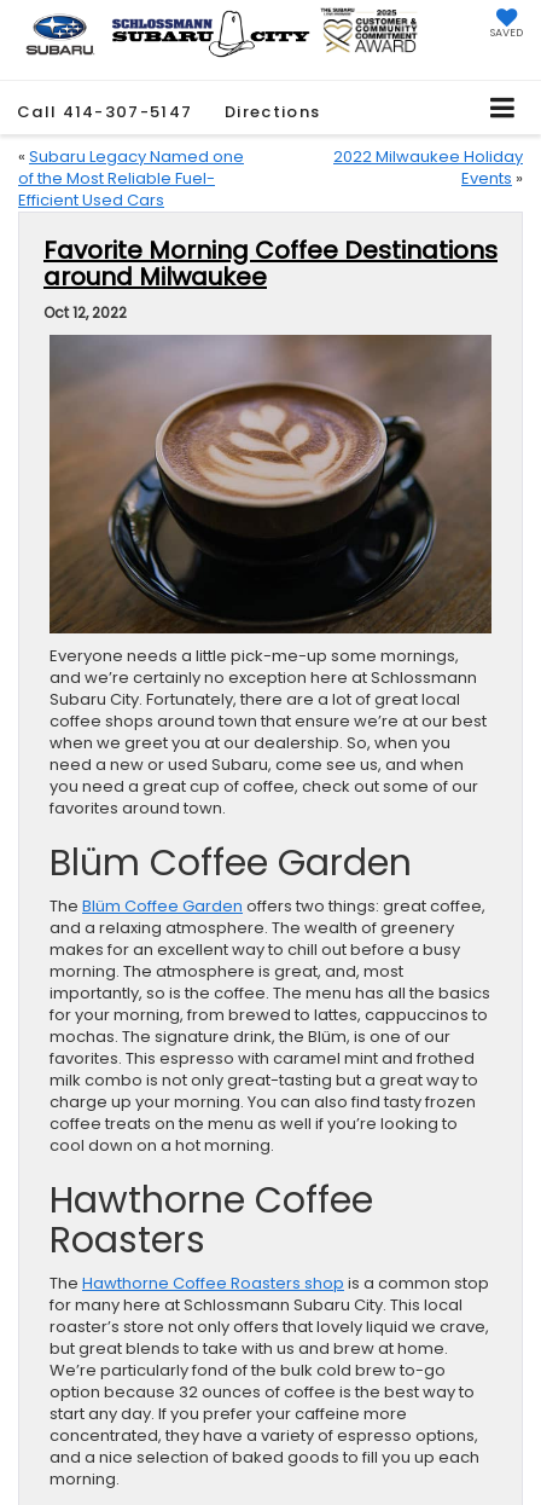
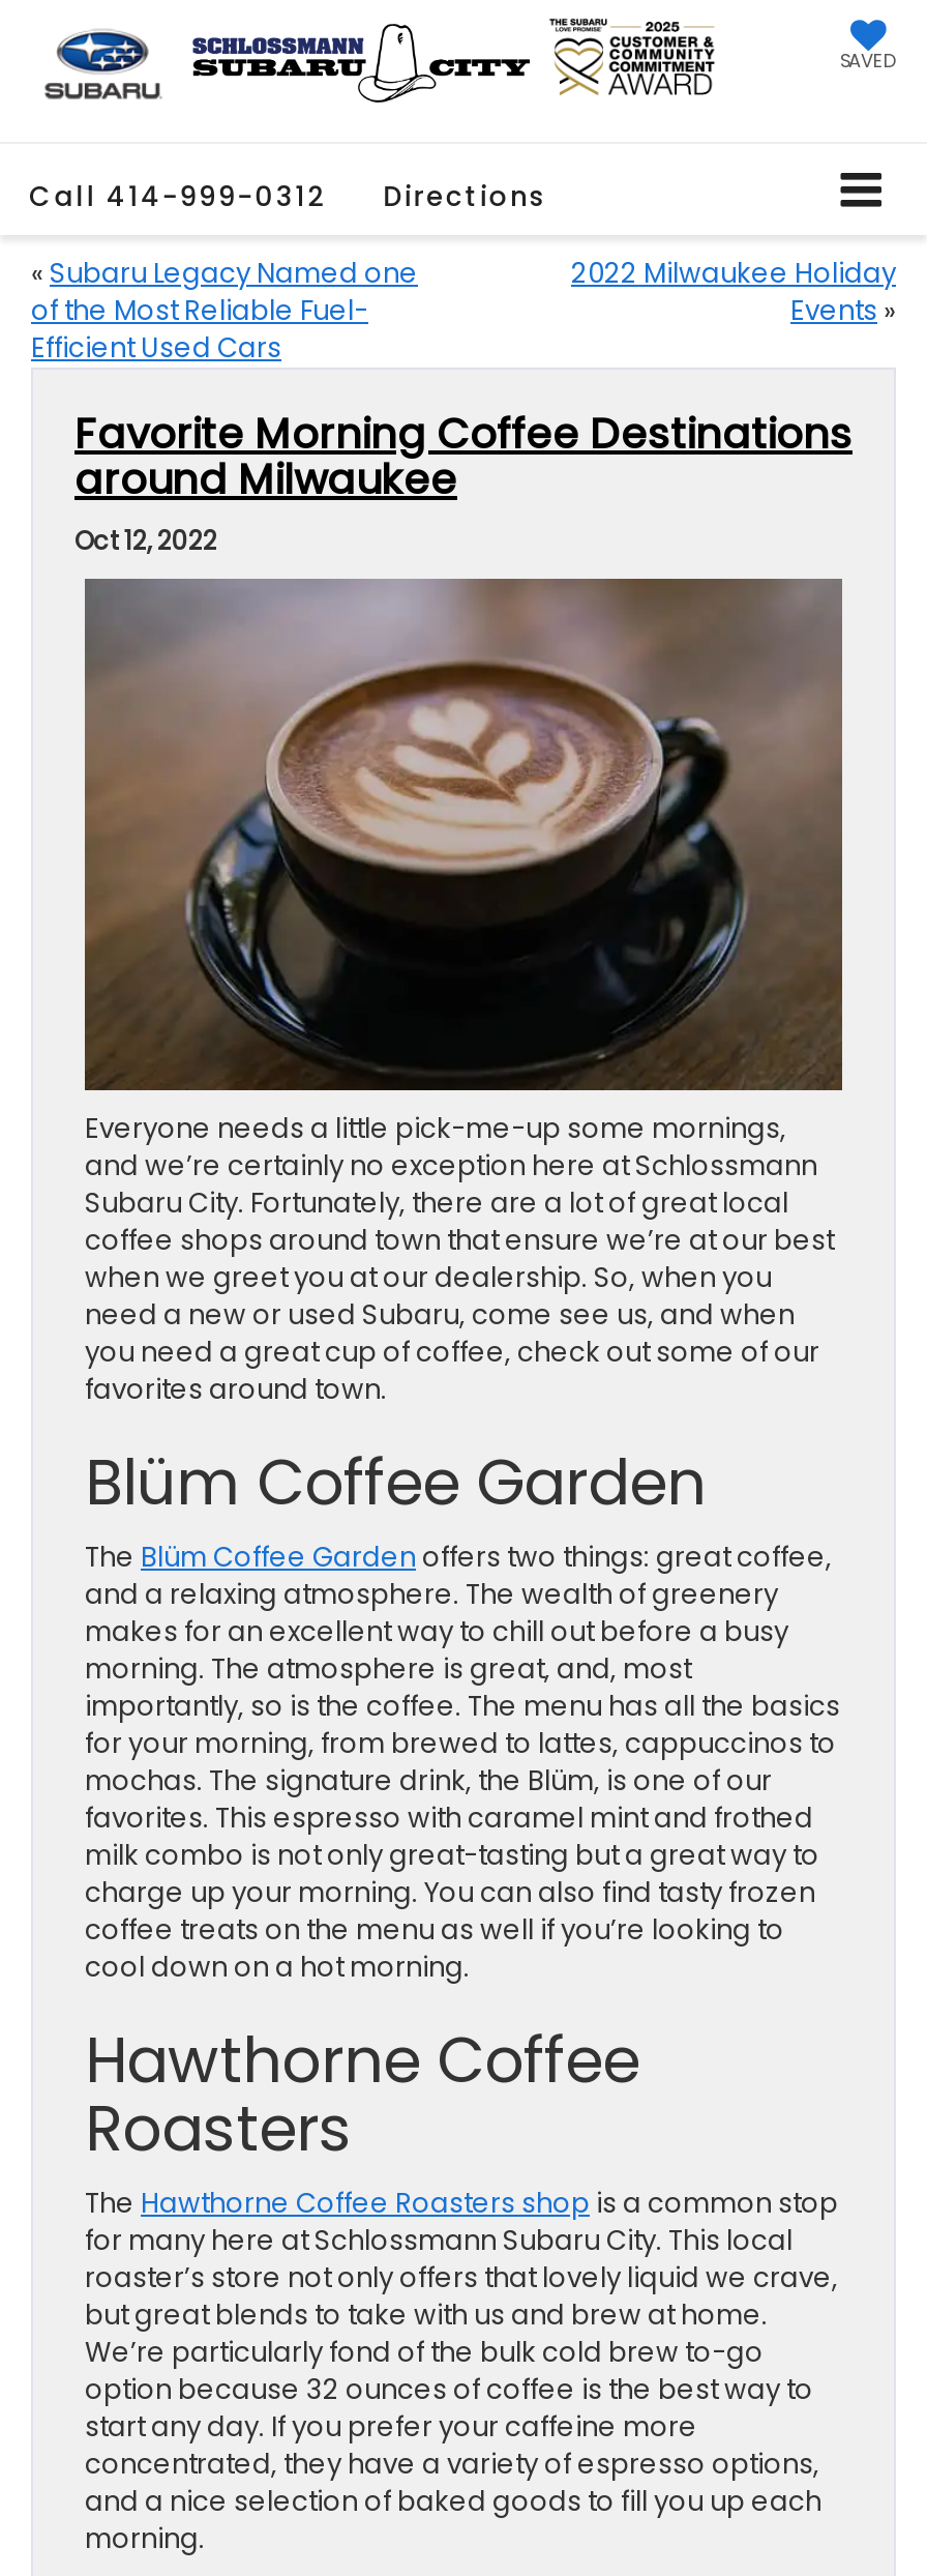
[17,100,320,123] Call 414-307-5147 Directions -> [29,177,546,216] Call 414-999-0312 Directions

